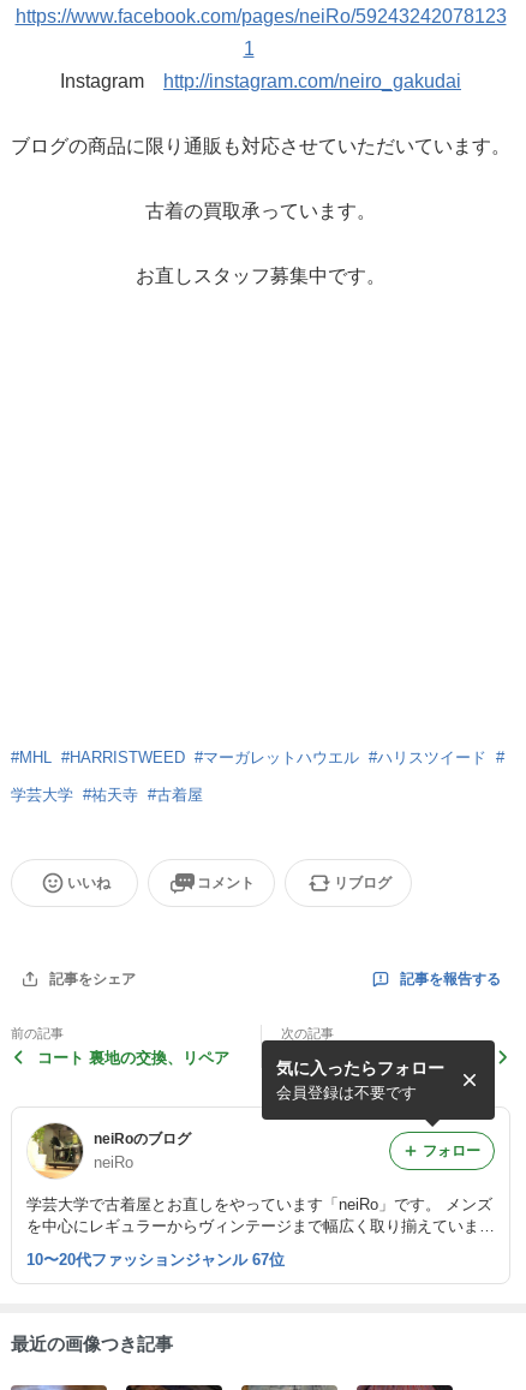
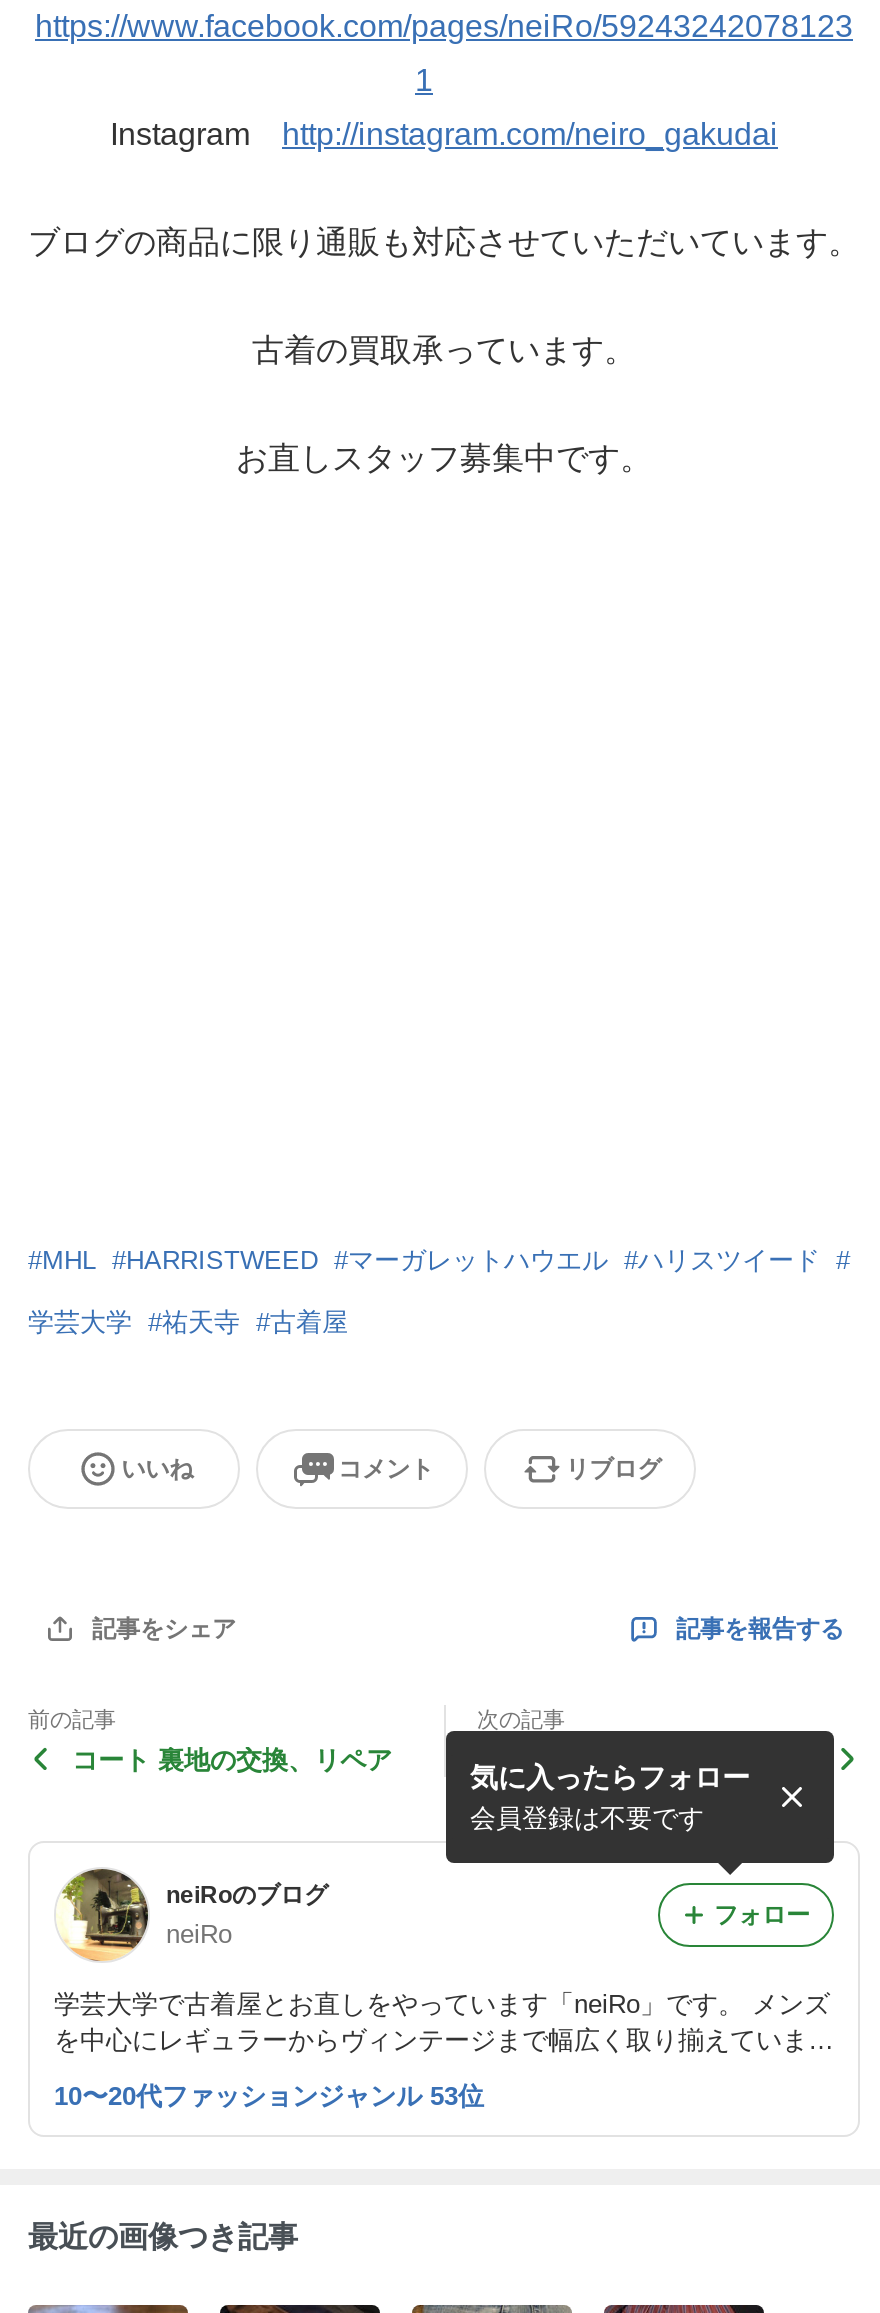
[26,1251,285,1269] 10〜20代ファッションジャンル 67位 -> [54,2081,484,2111] 10〜20代ファッションジャンル 53位

